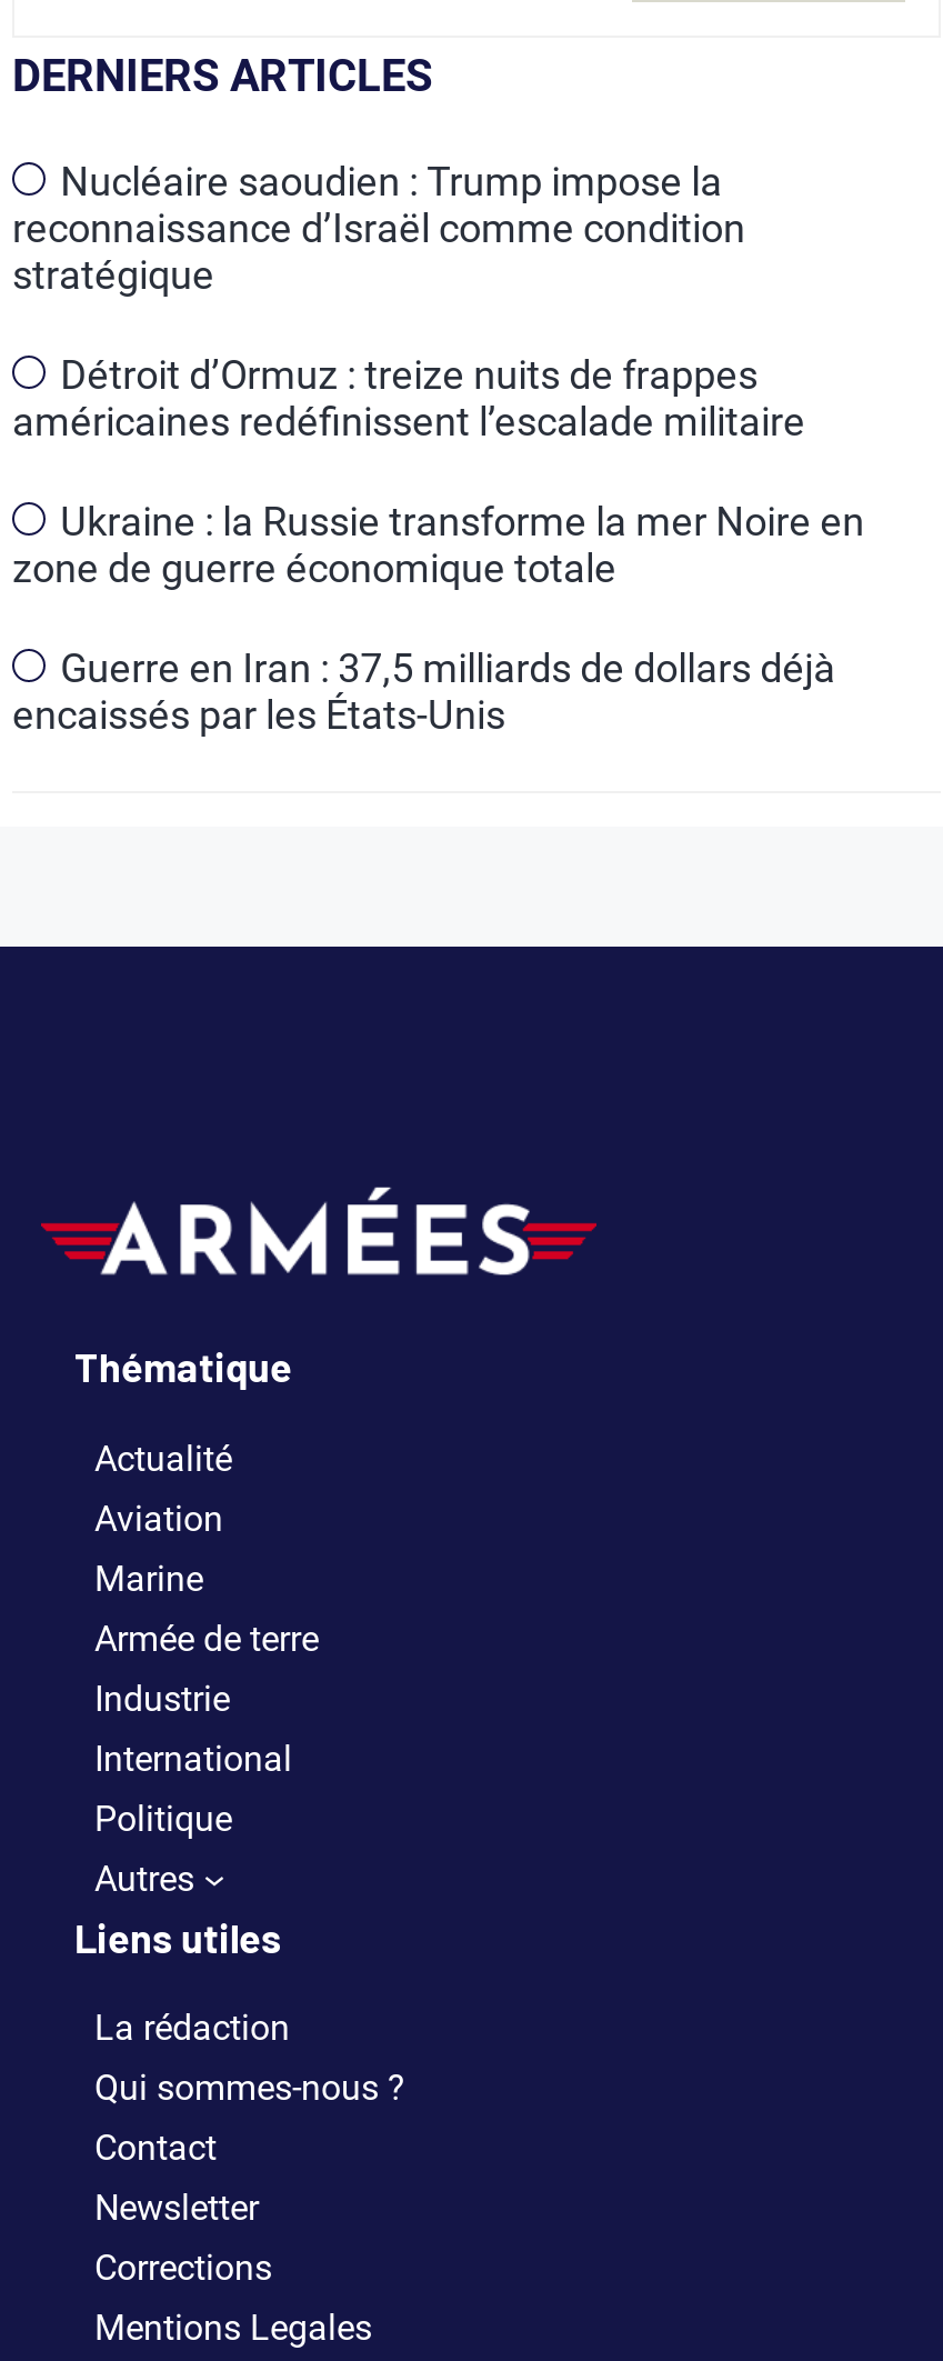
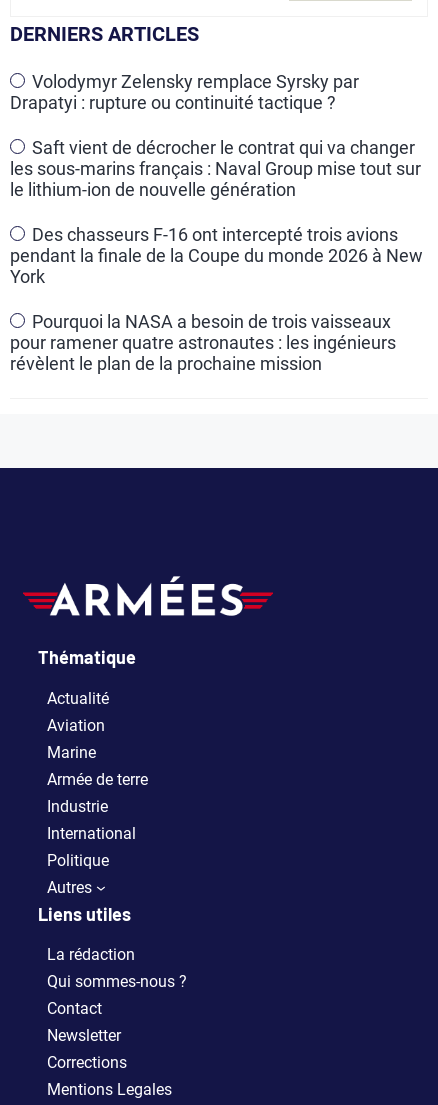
[12,158,745,298] Nucléaire saoudien : Trump impose la | reconnaissance d’Israël comme condition | stratégique -> [10,71,359,113] Volodymyr Zelensky remplace Syrsky par | Drapatyi : rupture ou continuité tactique ?
[12,351,805,445] Détroit d’Ormuz : treize nuits de frappes | américaines redéfinissent l’escalade militaire -> [10,137,421,200] Saft vient de décrocher le contrat qui va changer | les sous-marins français : Naval Group mise tout sur | le lithium-ion de nouvelle génération
[12,498,864,591] Ukraine : la Russie transforme la mer Noire en | zone de guerre économique totale -> [10,224,423,287] Des chasseurs F-16 ont intercepté trois avions | pendant la finale de la Coupe du monde 2026 à New | York
[12,645,835,738] Guerre en Iran : 37,5 milliards de dollars déjà | encaissés par les États-Unis -> [10,311,396,374] Pourquoi la NASA a besoin de trois vaisseaux | pour ramener quatre astronautes : les ingénieurs | révèlent le plan de la prochaine mission

